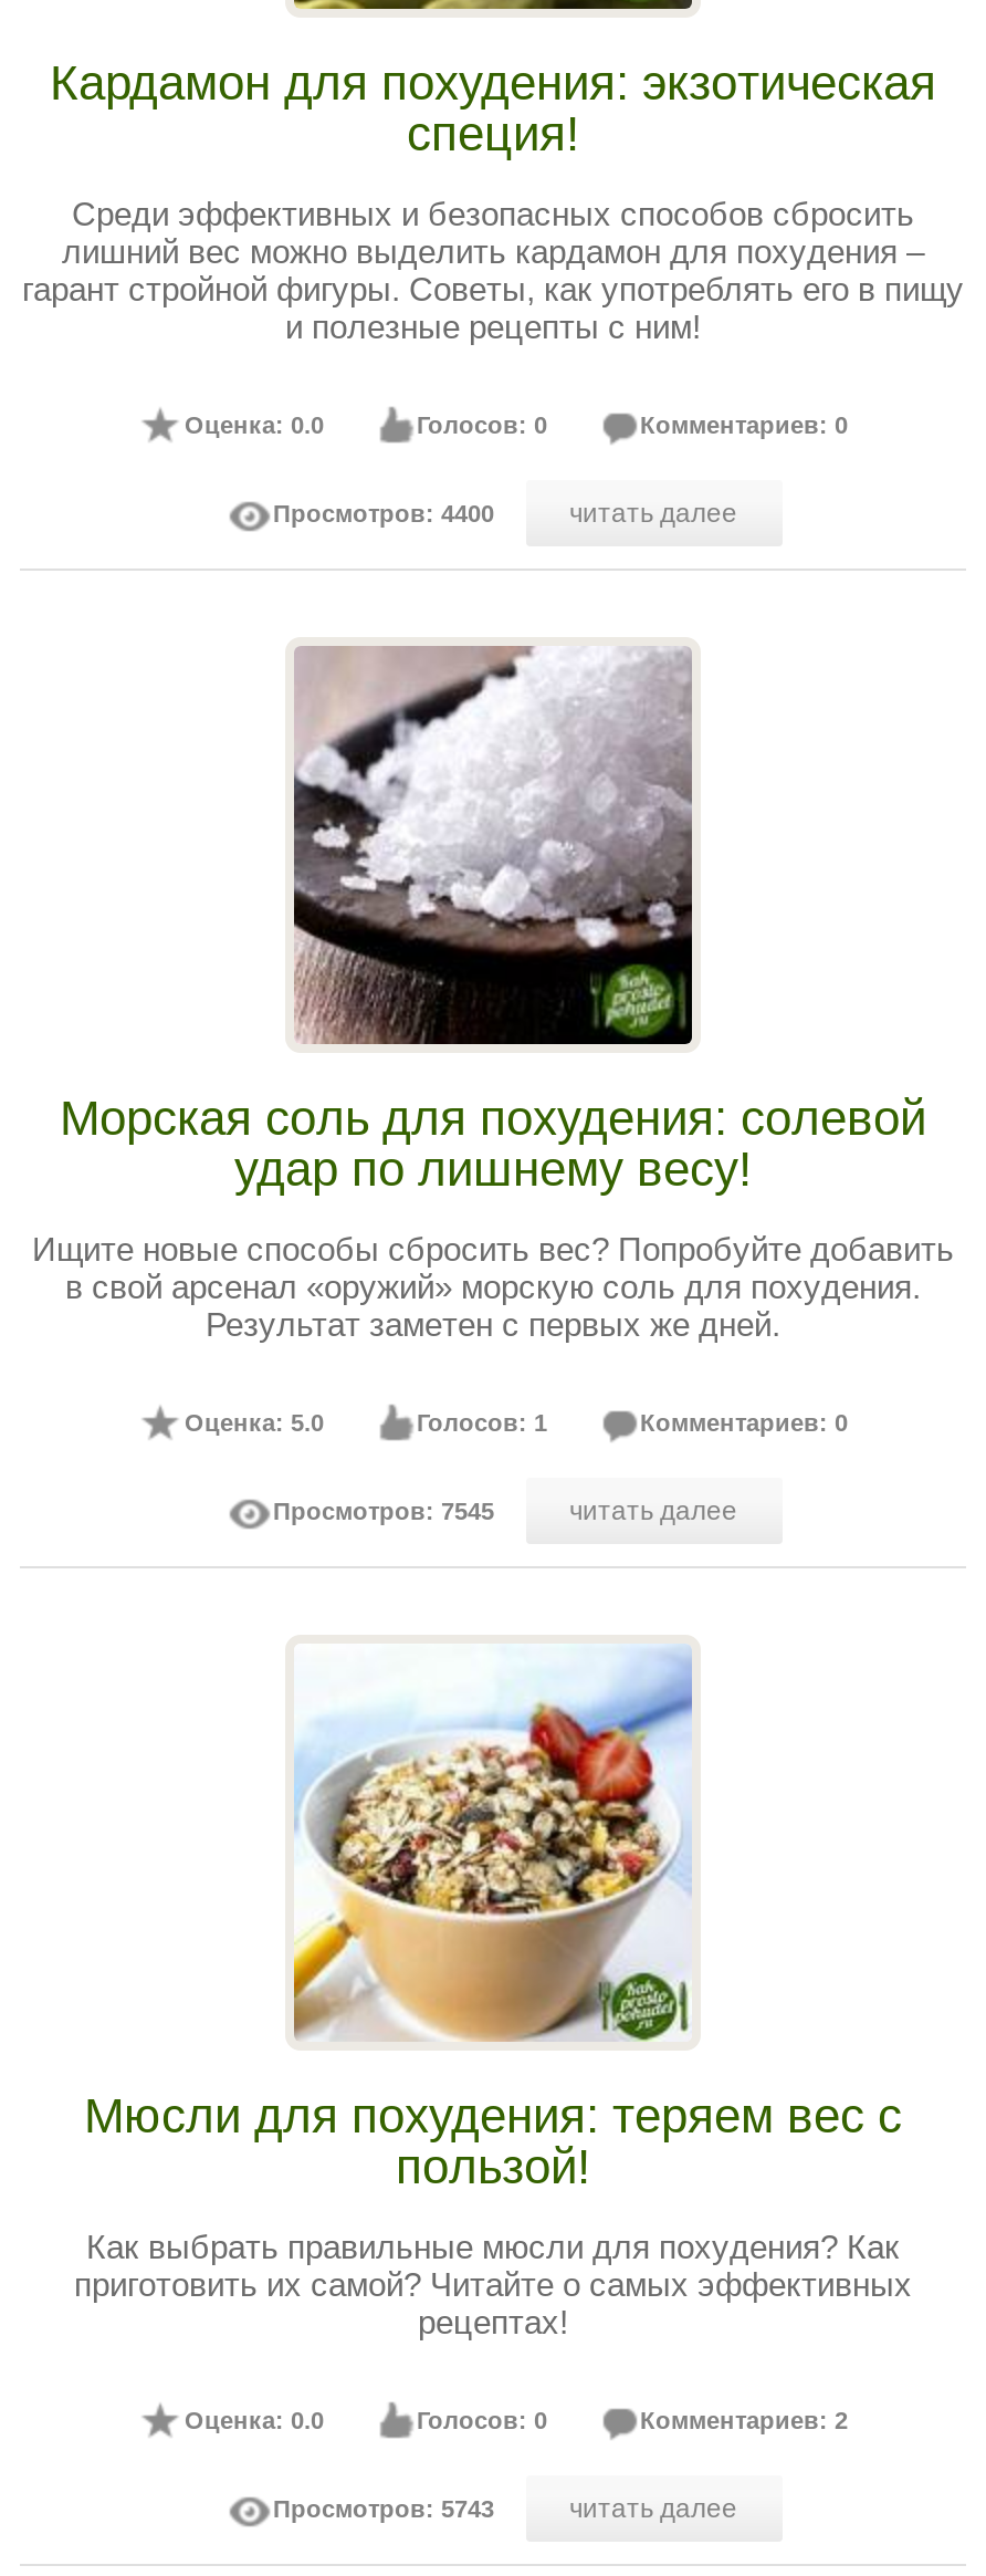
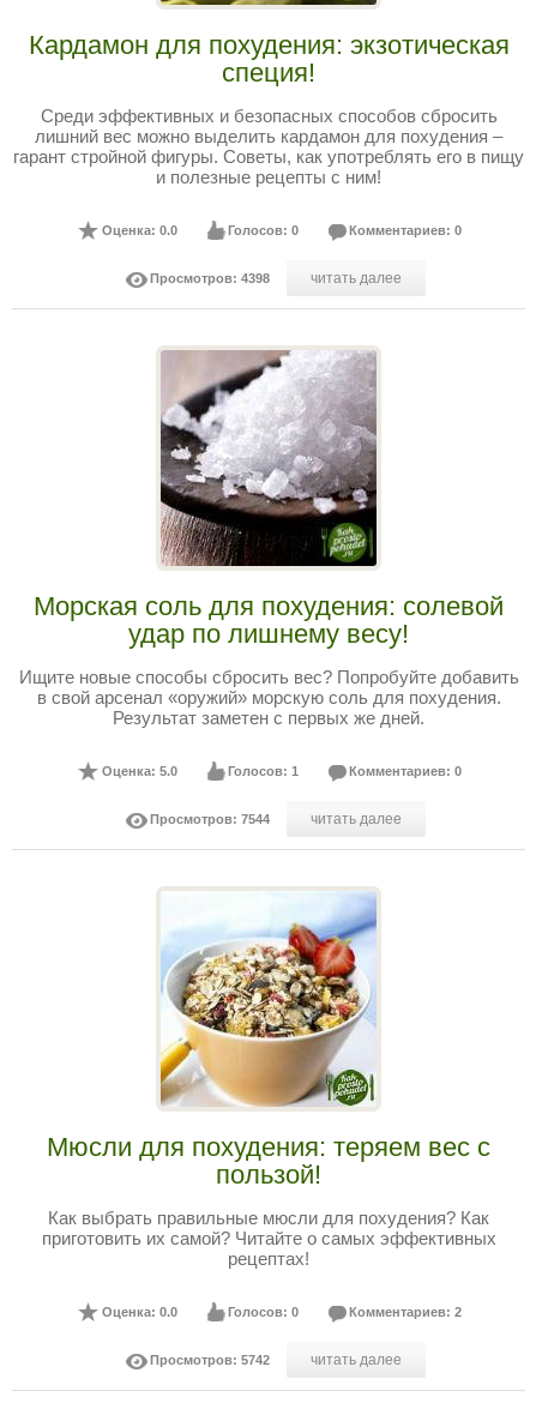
[273,500,494,526] Просмотров: 4400 -> [149,271,269,285] Просмотров: 4398
[273,1498,494,1524] Просмотров: 7545 -> [149,812,269,826] Просмотров: 7544
[273,2495,494,2522] Просмотров: 5743 -> [149,1353,269,1367] Просмотров: 5742

